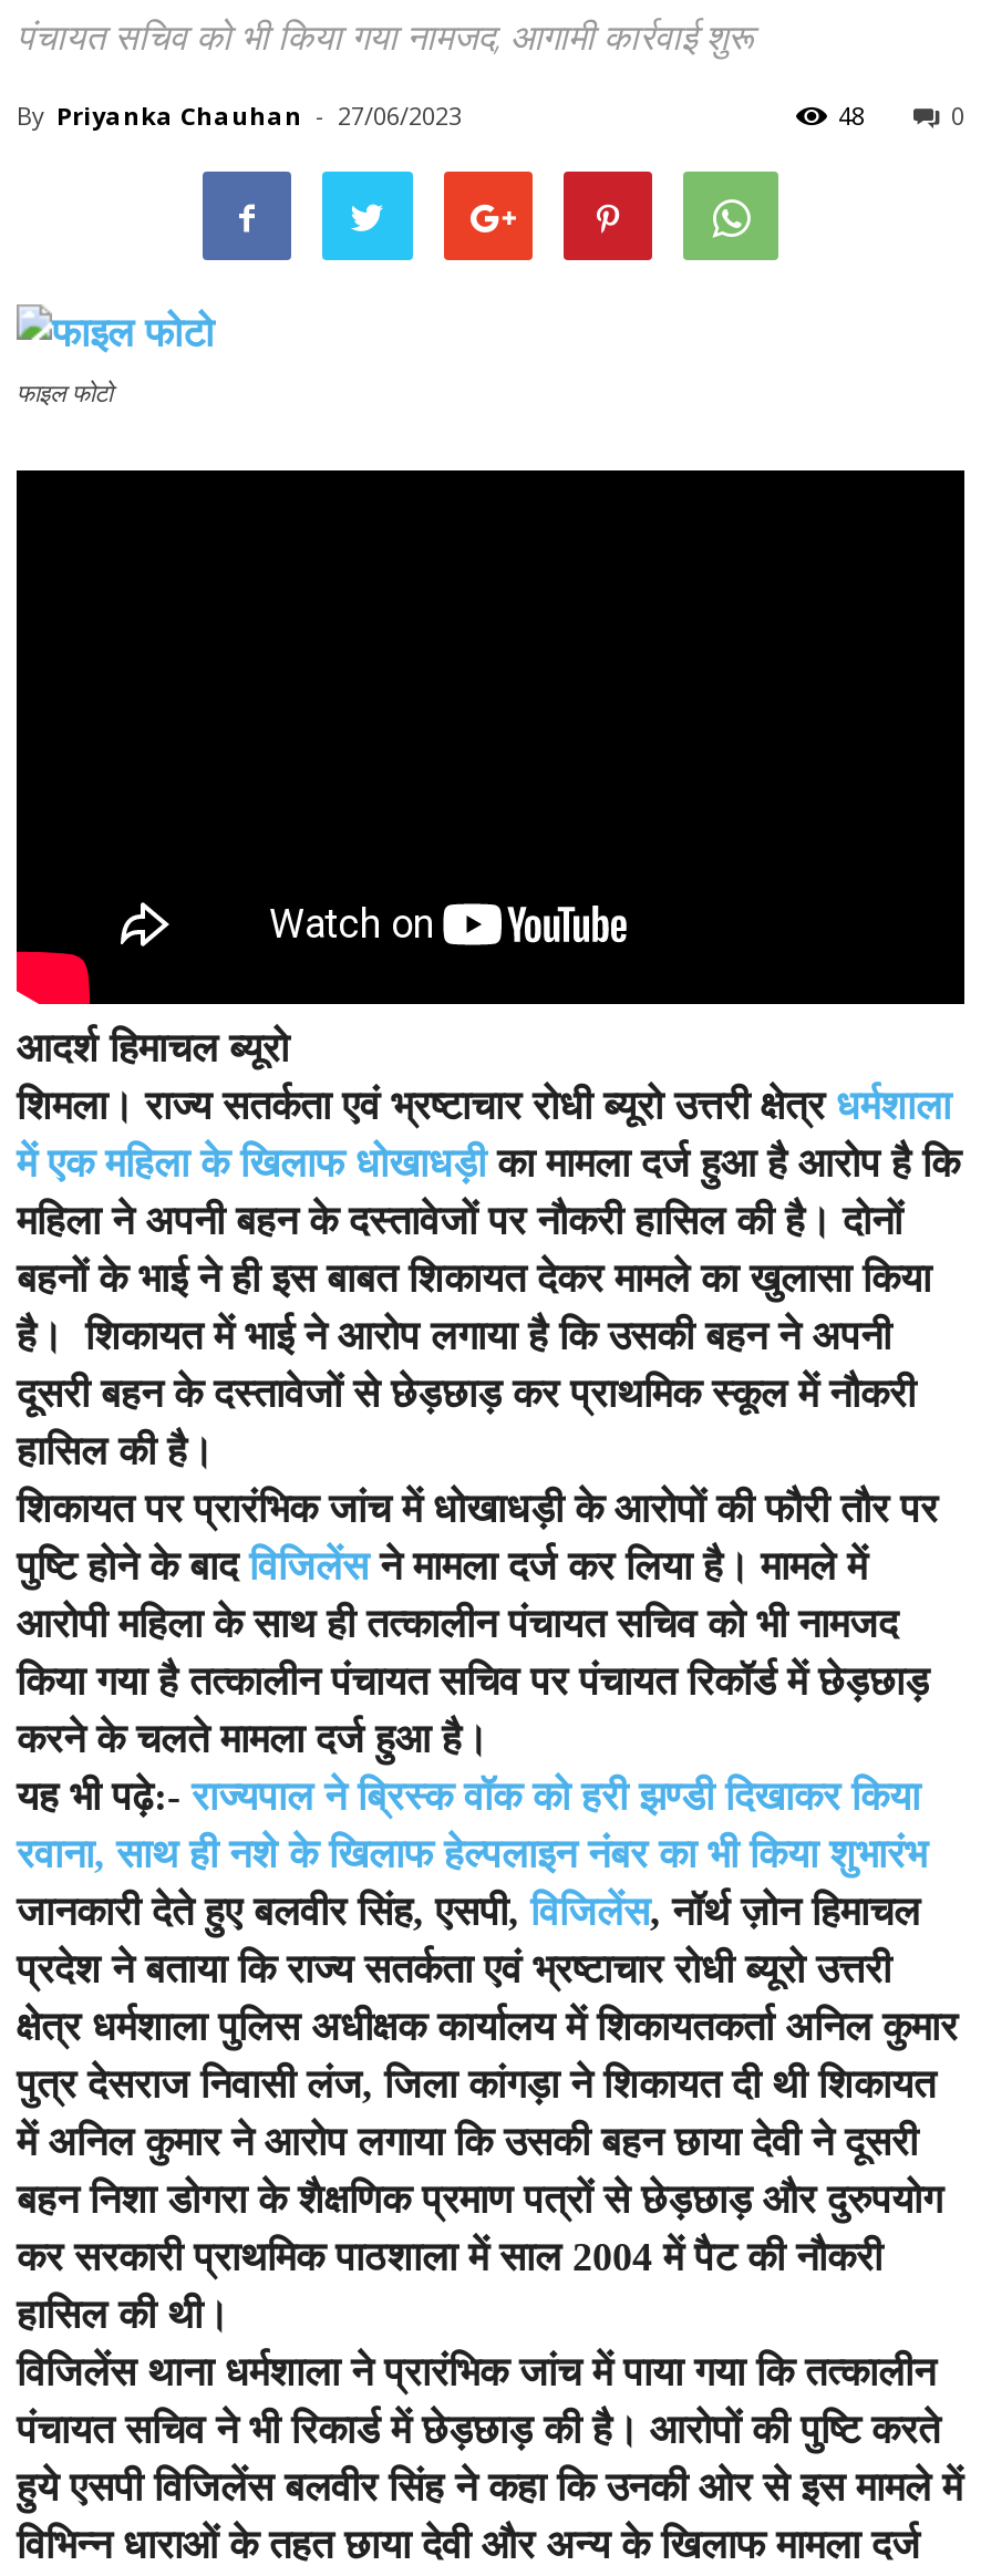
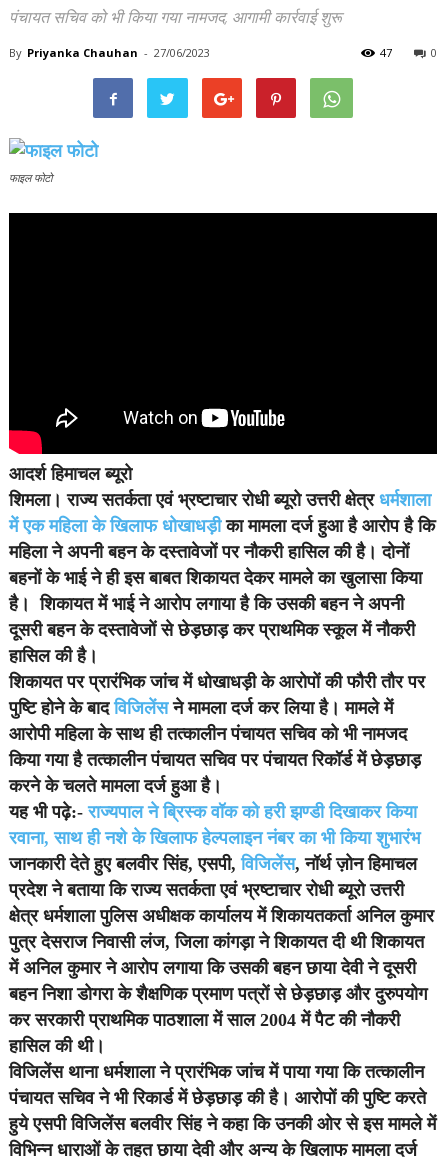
[838,99,865,132] 48 -> [380,45,392,60] 47

